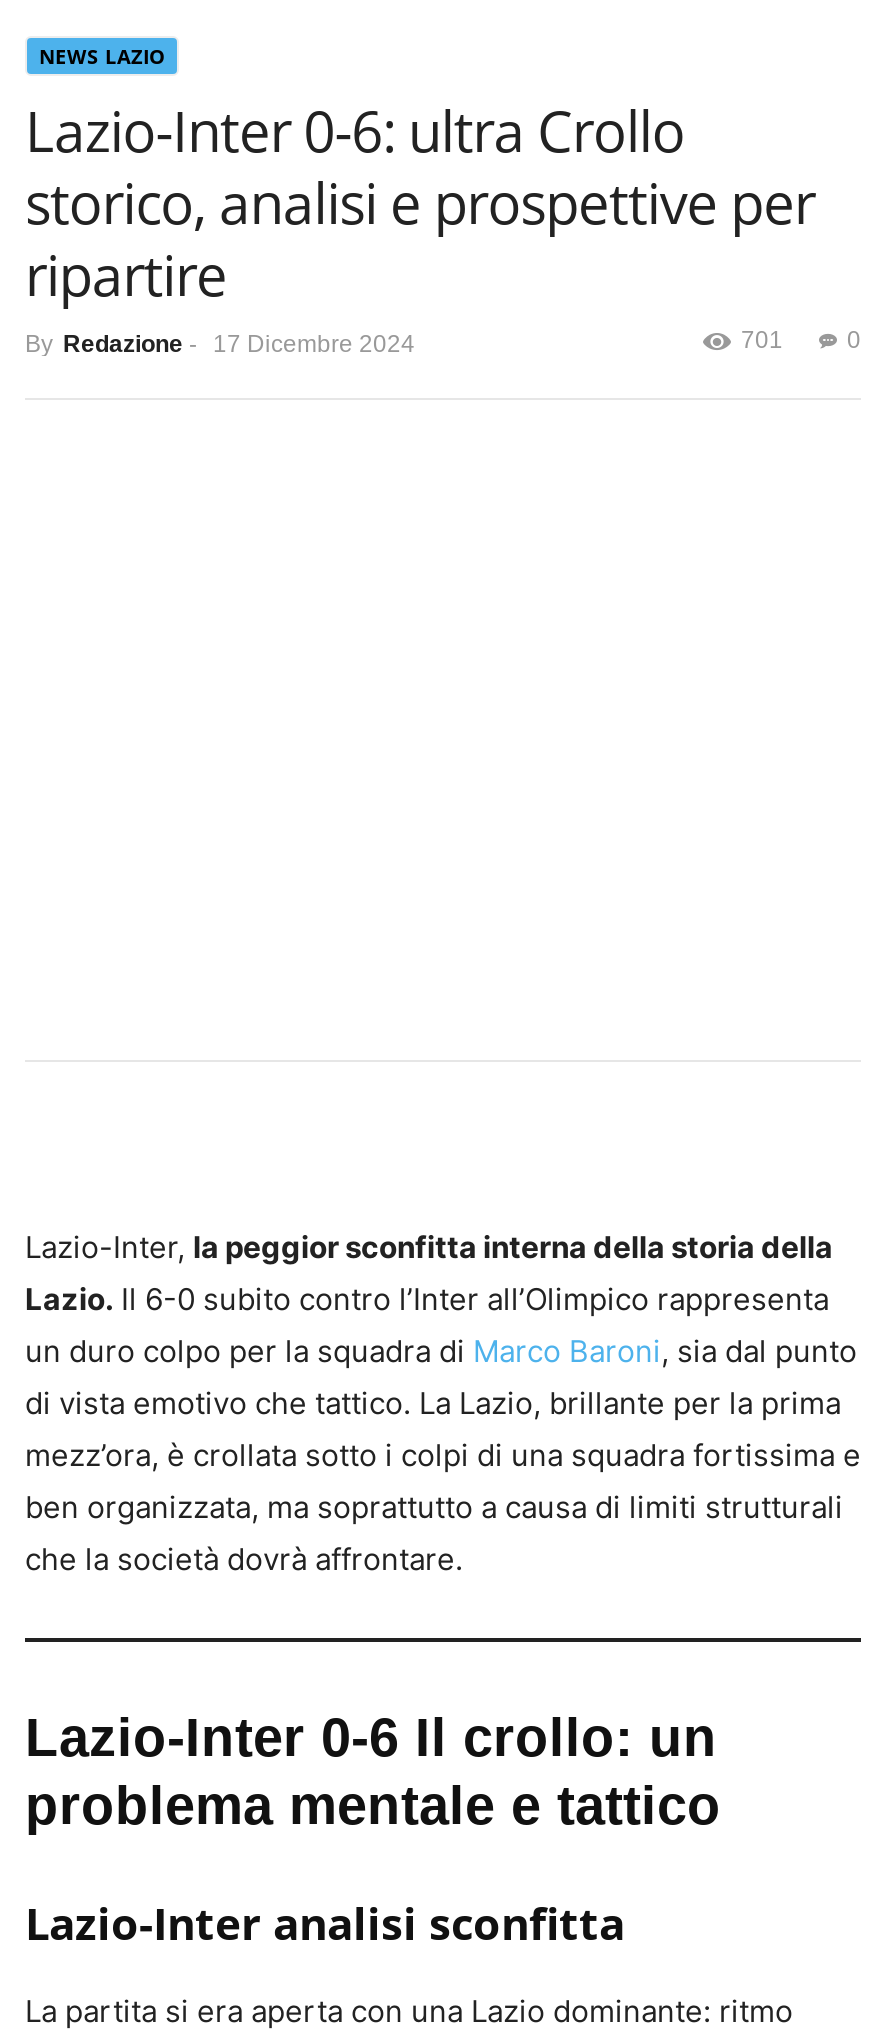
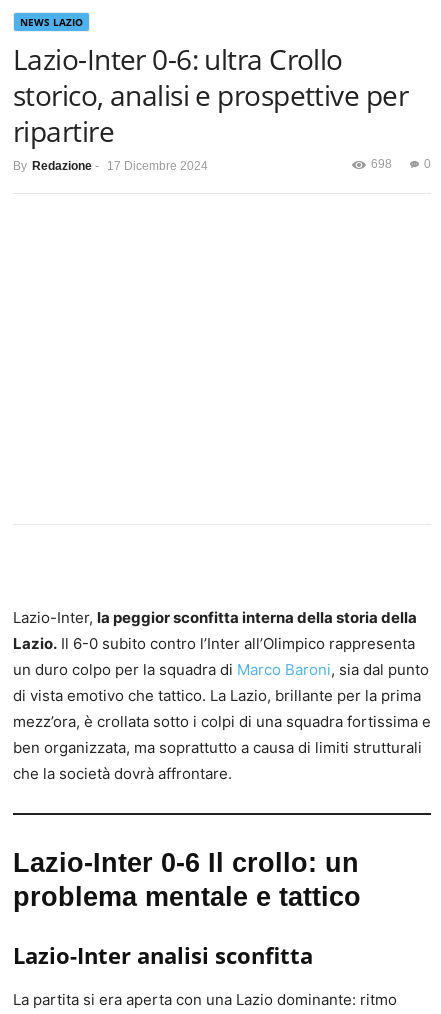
[741,326,783,354] 701 -> [371,157,392,171] 698

